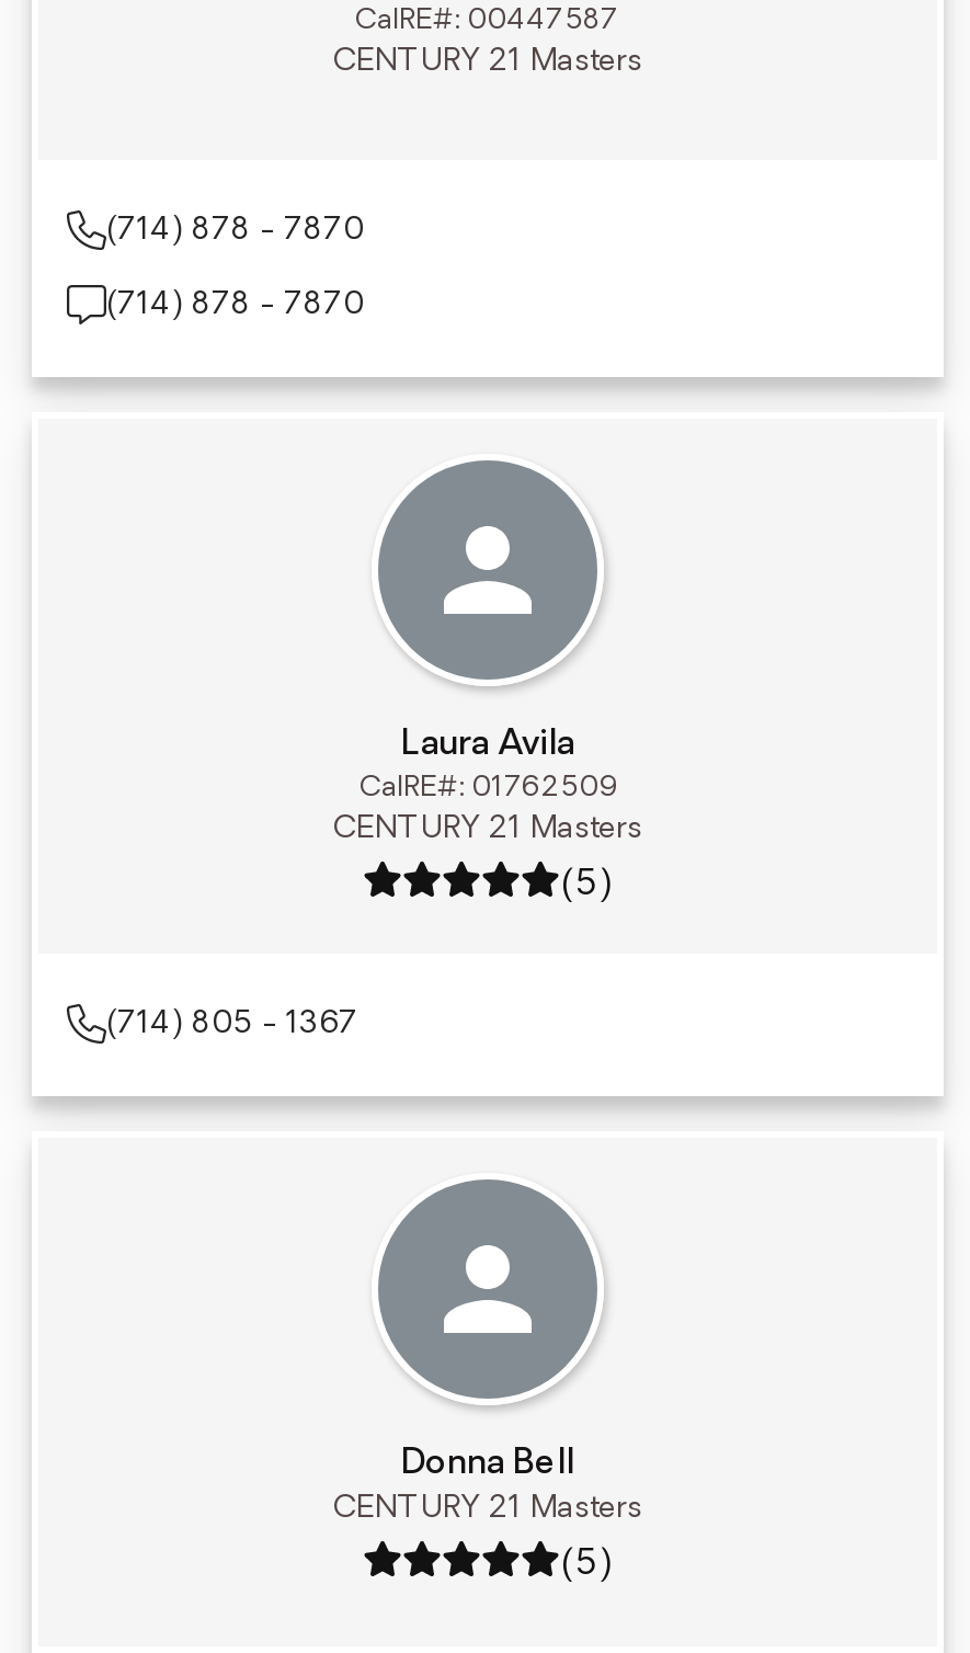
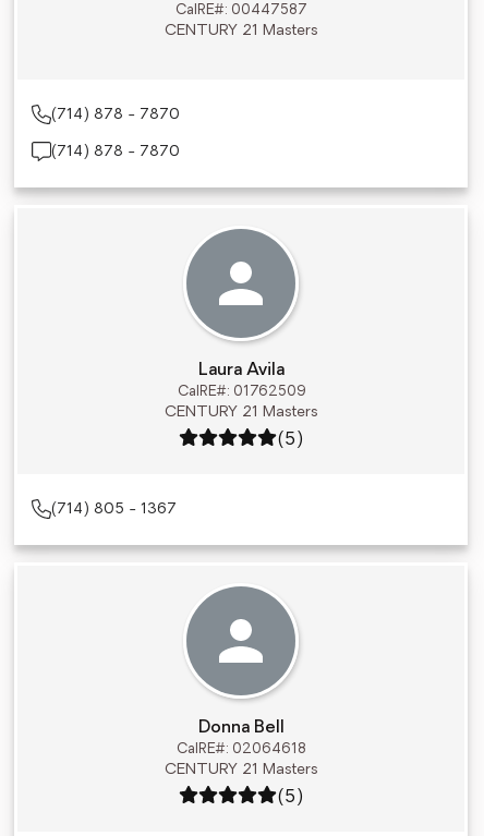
none -> [176,742,306,756] CalRE#: 02064618

